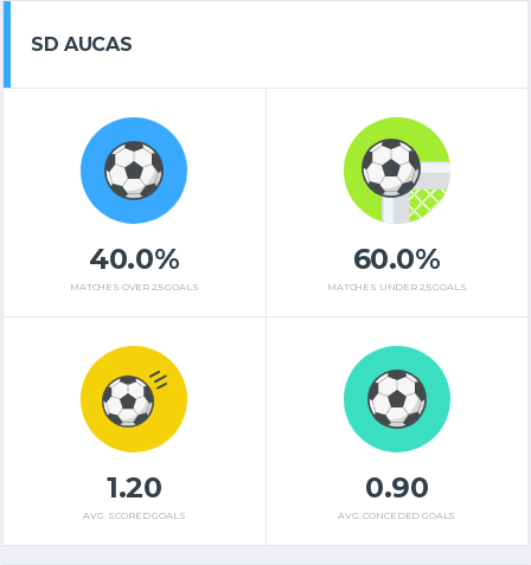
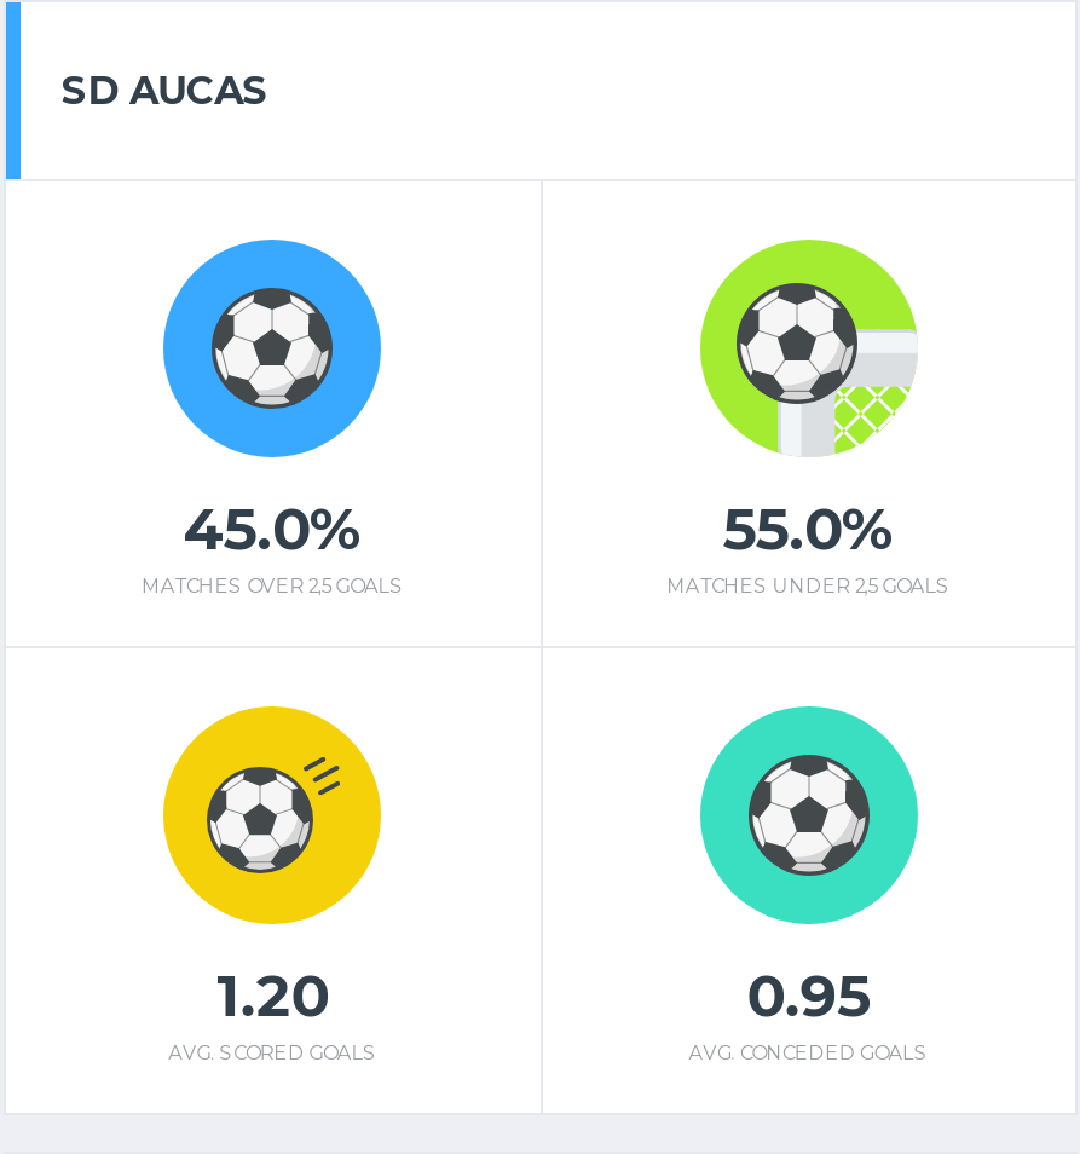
[89,242,179,276] 40.0% -> [184,494,362,564] 45.0%
[353,242,440,276] 60.0% -> [723,494,894,564] 55.0%
[365,470,428,505] 0.90 -> [747,960,870,1031] 0.95

